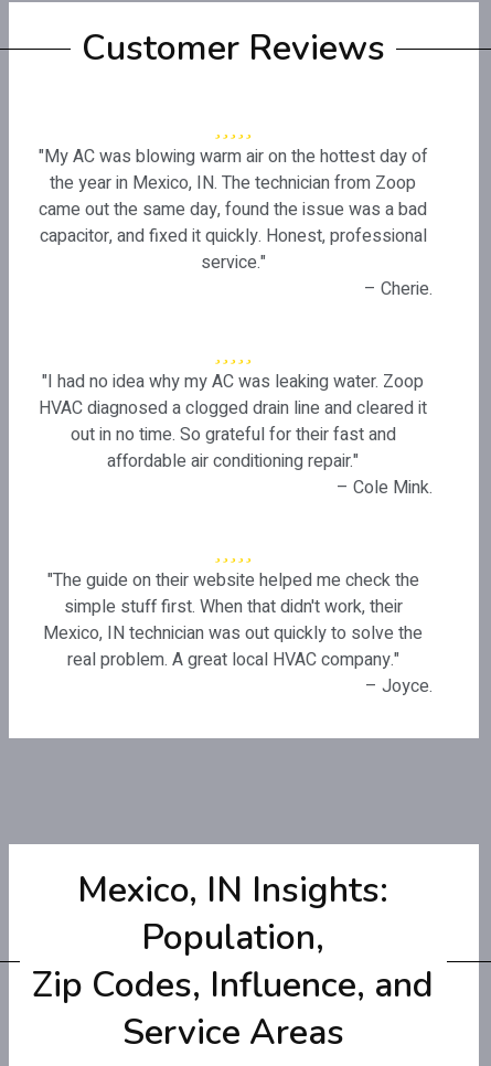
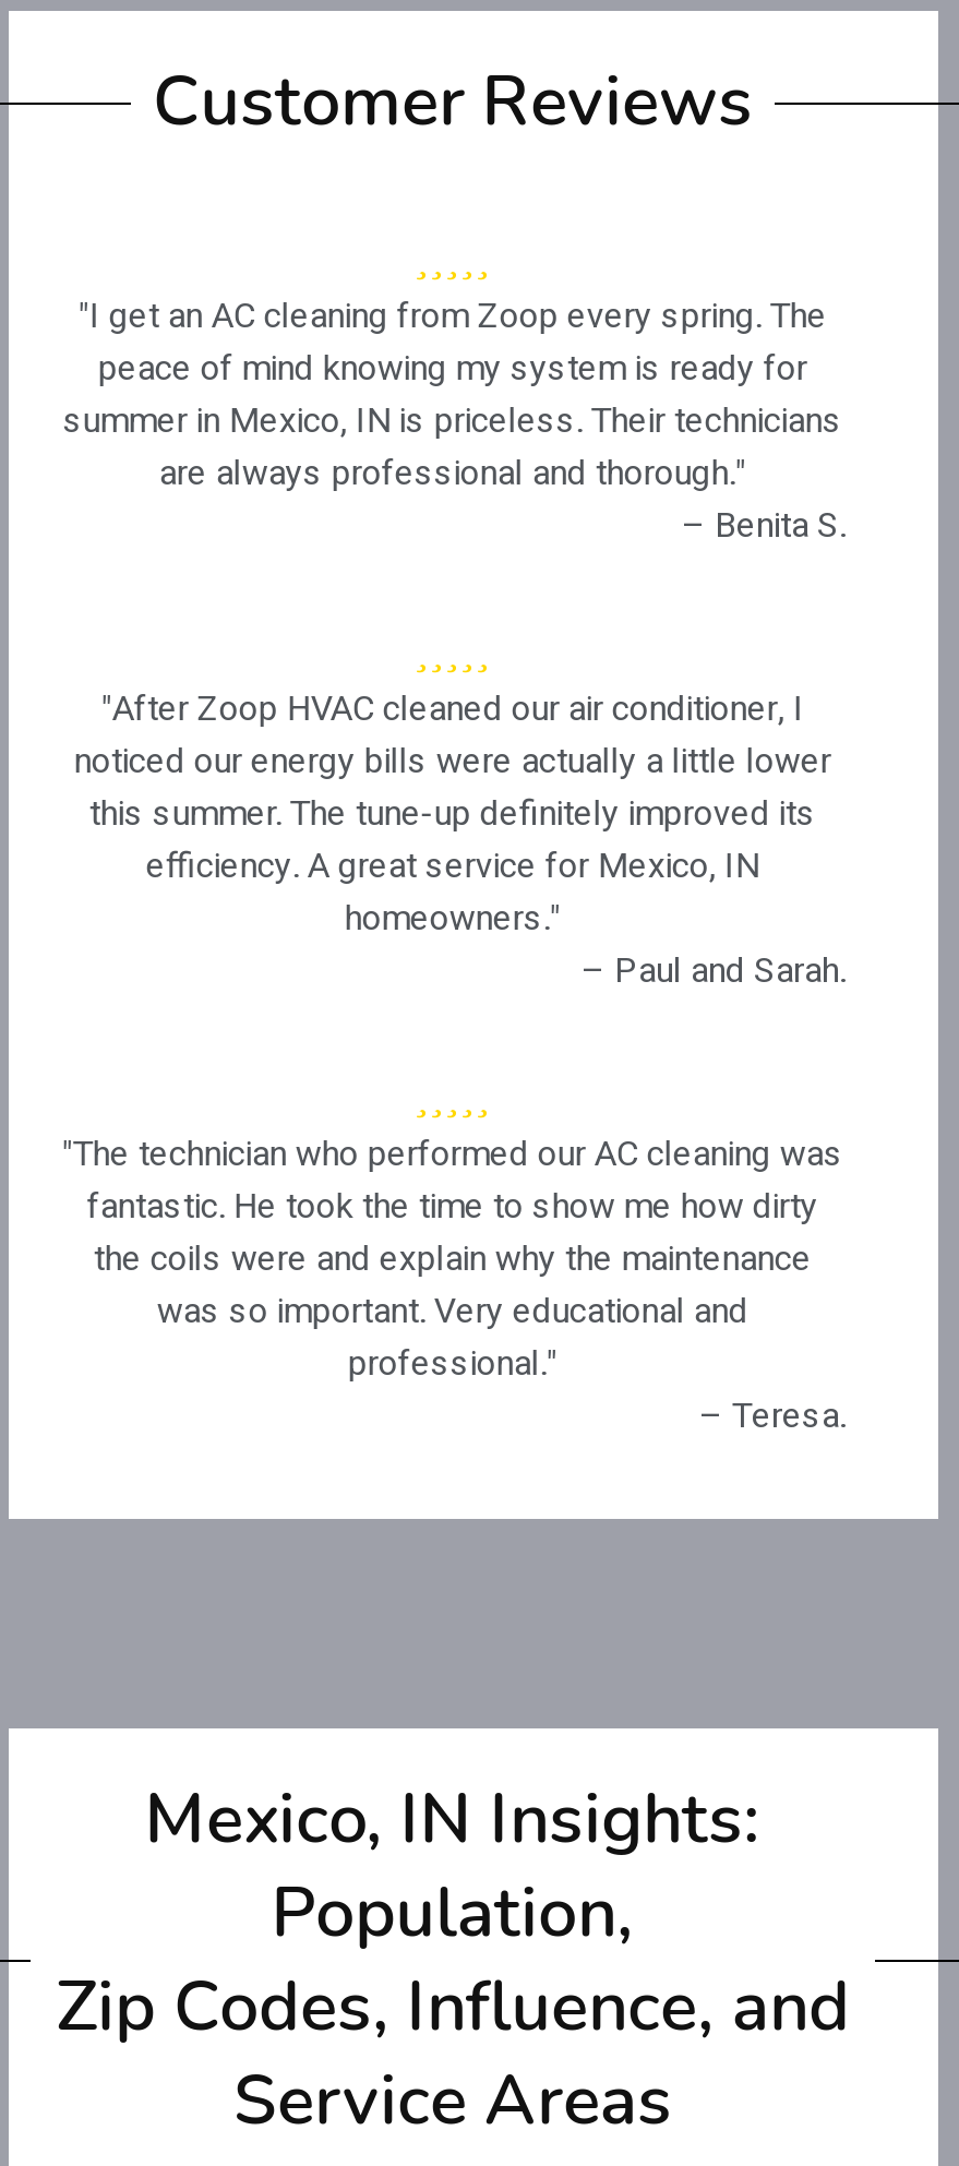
[39,143,432,302] "My AC was blowing warm air on the hottest day of | the year in Mexico, IN. The technician from Zoop | came out the same day, found the issue was a bad | capacitor, and fixed it quickly. Honest, professional | service." | – Cherie. -> [63,290,846,552] "I get an AC cleaning from Zoop every spring. The | peace of mind knowing my system is ready for | summer in Mexico, IN is priceless. Their technicians | are always professional and thorough." | – Benita S.
[39,369,432,501] "I had no idea why my AC was leaking water. Zoop | HVAC diagnosed a clogged drain line and cleared it | out in no time. So grateful for their fast and | affordable air conditioning repair." | – Cole Mink. -> [74,683,846,997] "After Zoop HVAC cleaned our air conditioner, I | noticed our energy bills were actually a little lower | this summer. The tune-up definitely improved its | efficiency. A great service for Mexico, IN | homeowners." | – Paul and Sarah.
[43,567,432,700] "The guide on their website helped me check the | simple stuff first. When that didn't work, their | Mexico, IN technician was out quickly to solve the | real problem. A great local HVAC company." | – Joyce. -> [62,1128,846,1443] "The technician who performed our AC cleaning was | fantastic. He took the time to show me how dirty | the coils were and explain why the maintenance | was so important. Very educational and | professional." | – Teresa.

